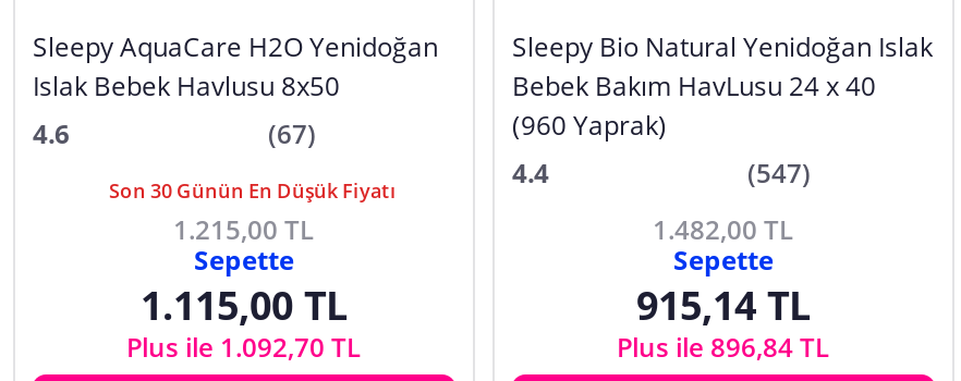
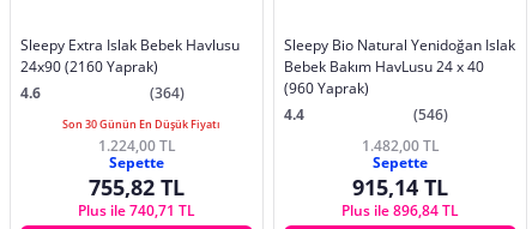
[33,28,438,105] Sleepy AquaCare H2O Yenidoğan | Islak Bebek Havlusu 8x50 -> [20,35,240,77] Sleepy Extra Islak Bebek Havlusu | 24x90 (2160 Yaprak)
[268,115,316,152] (67) -> [150,83,185,103] (364)
[747,155,811,192] (547) -> [413,104,448,125] (546)
[173,211,315,248] 1.215,00 TL -> [98,135,176,156] 1.224,00 TL
[141,279,348,331] 1.115,00 TL -> [89,173,185,201] 755,82 TL
[126,329,362,366] Plus ile 1.092,70 TL -> [78,200,195,221] Plus ile 740,71 TL

